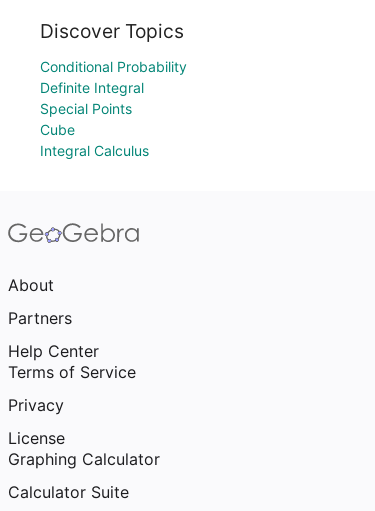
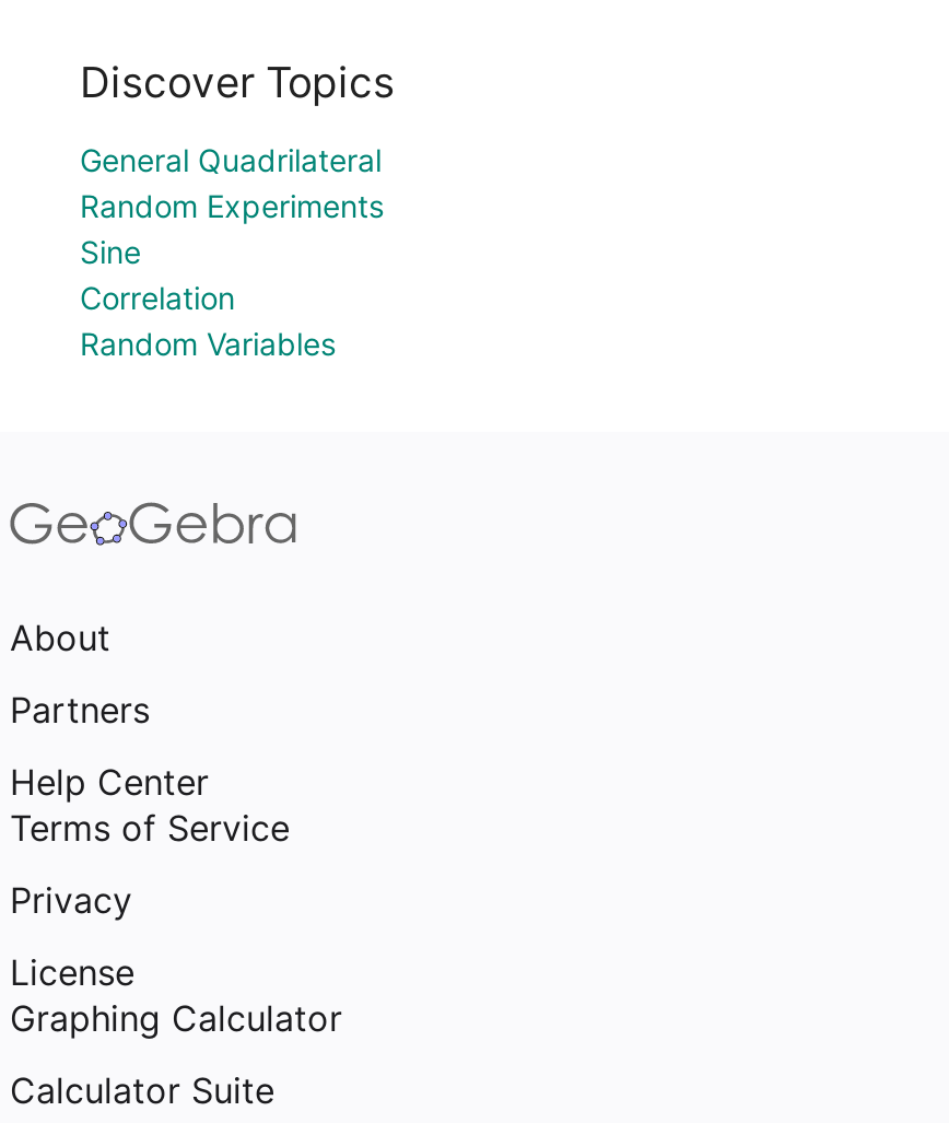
[40,58,187,159] Conditional Probability | Definite Integral | Special Points | Cube | Integral Calculus -> [80,141,384,362] General Quadrilateral | Random Experiments | Sine | Correlation | Random Variables

